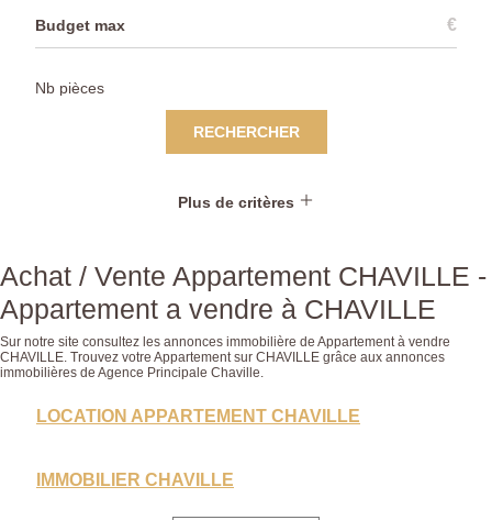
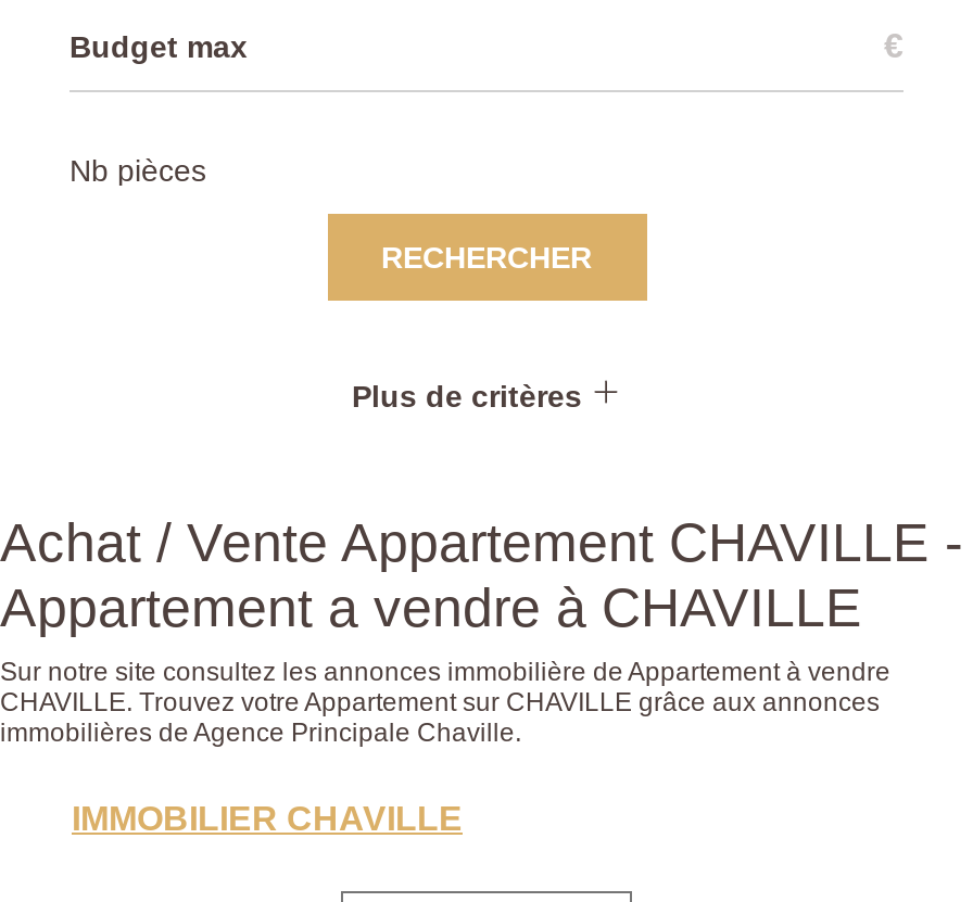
[36,407,360,426] LOCATION APPARTEMENT CHAVILLE -> none

